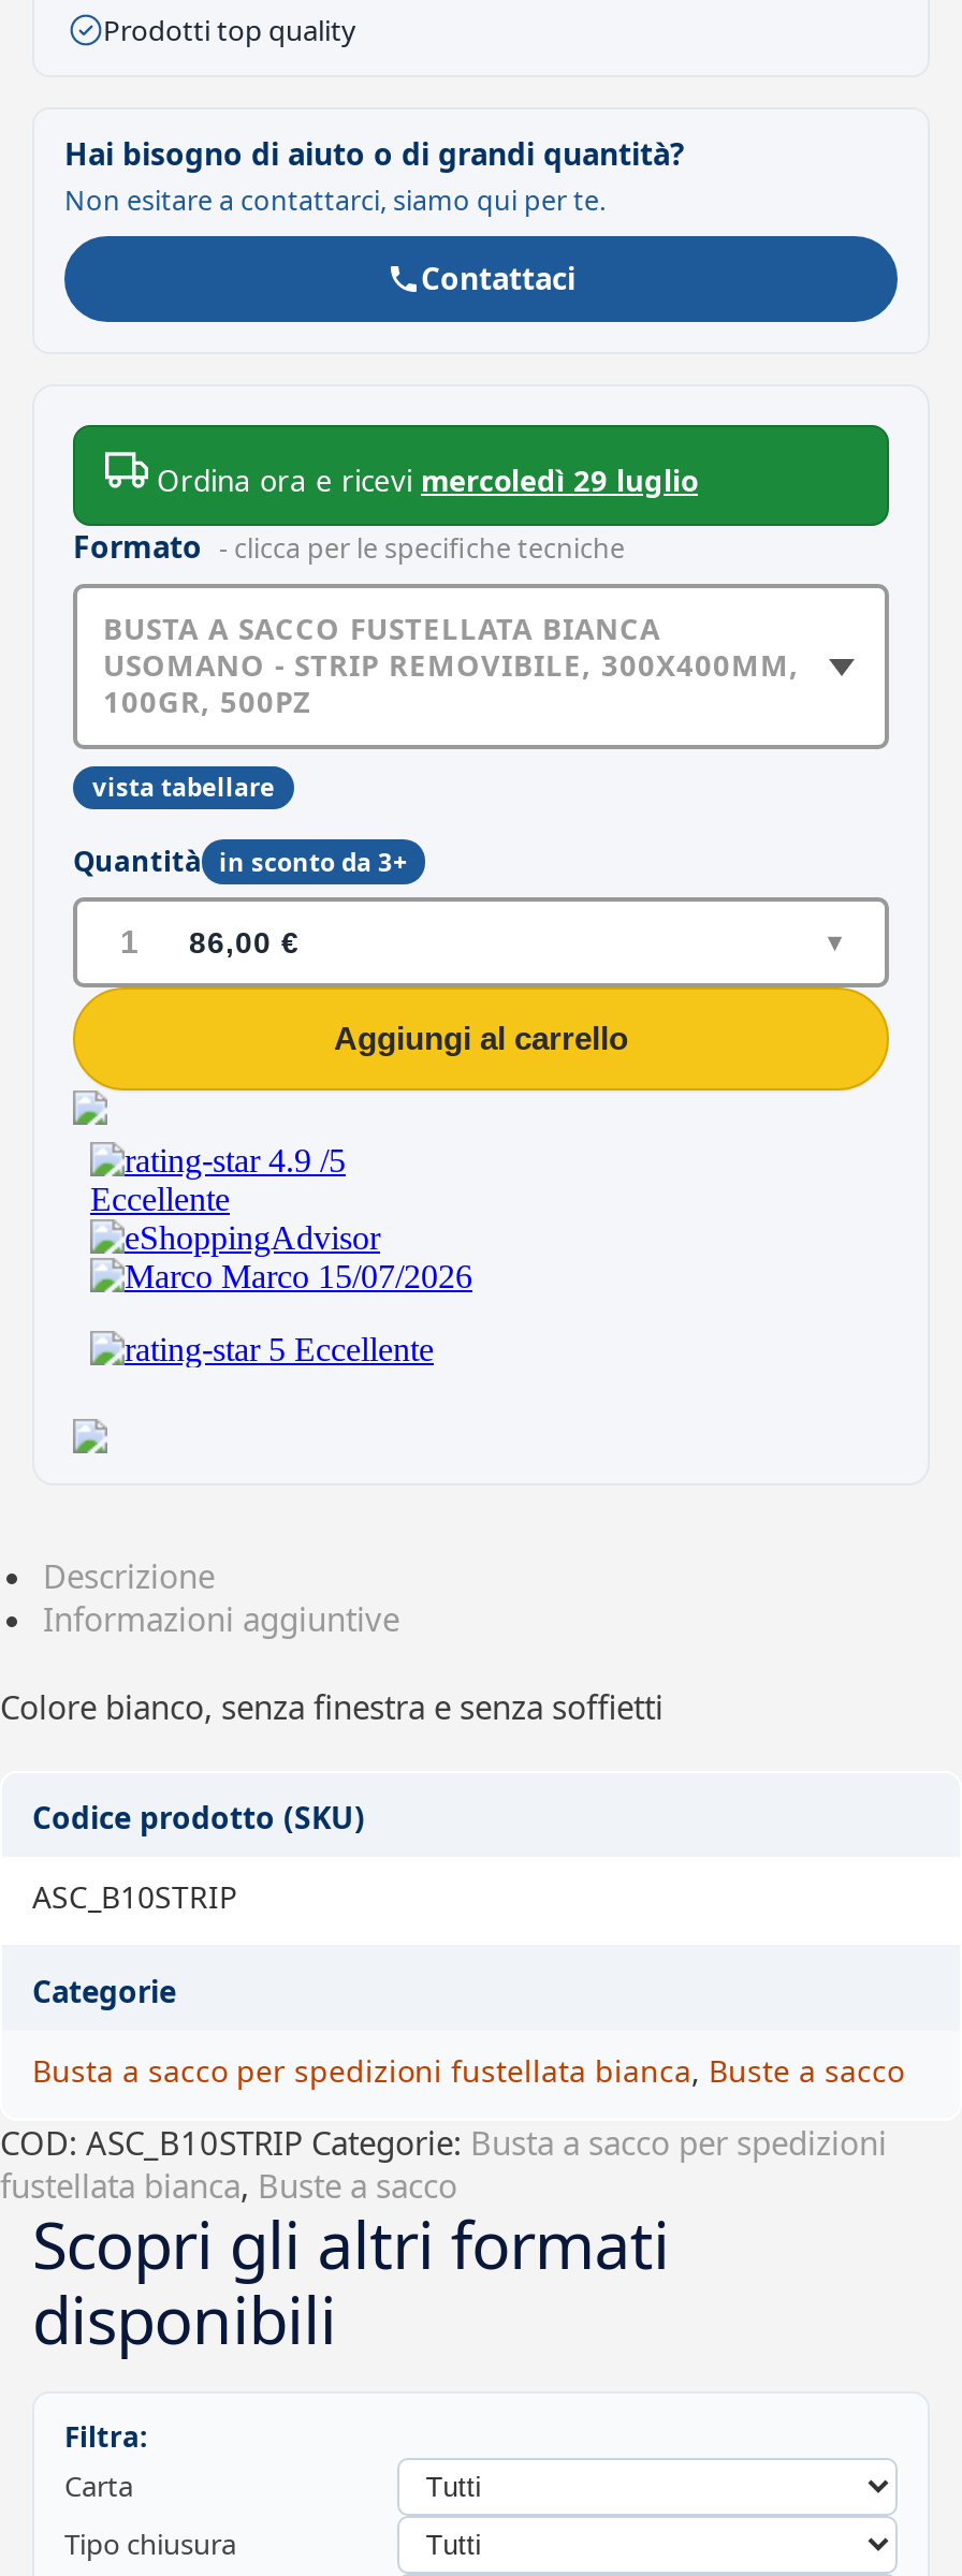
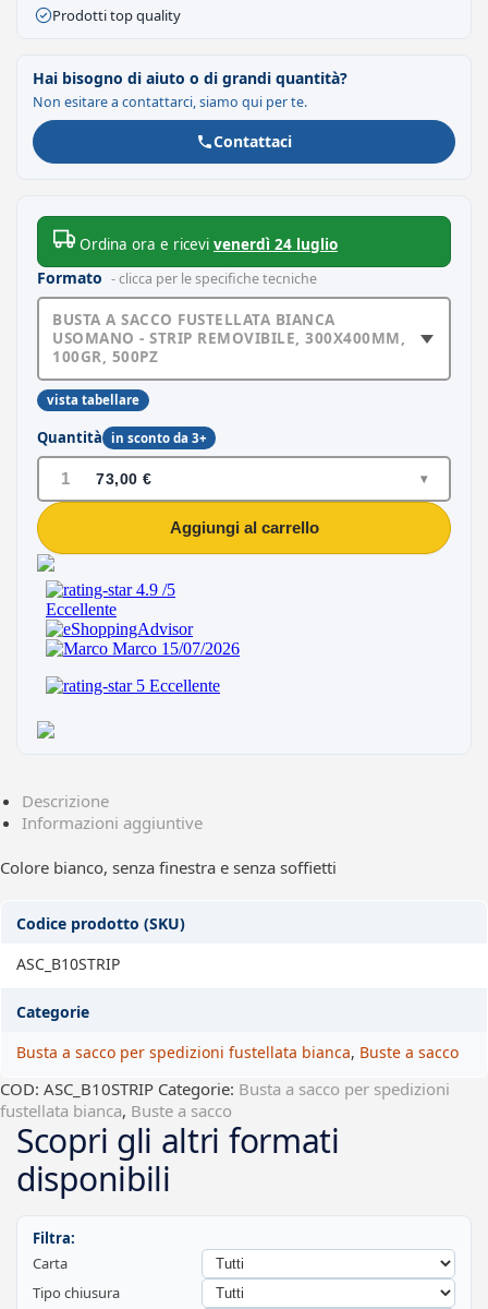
[157,461,698,500] Ordina ora e ricevi mercoledì 29 luglio -> [80,234,338,254] Ordina ora e ricevi venerdì 24 luglio
[120,923,300,959] 1 86,00 € -> [61,469,152,487] 1 73,00 €

